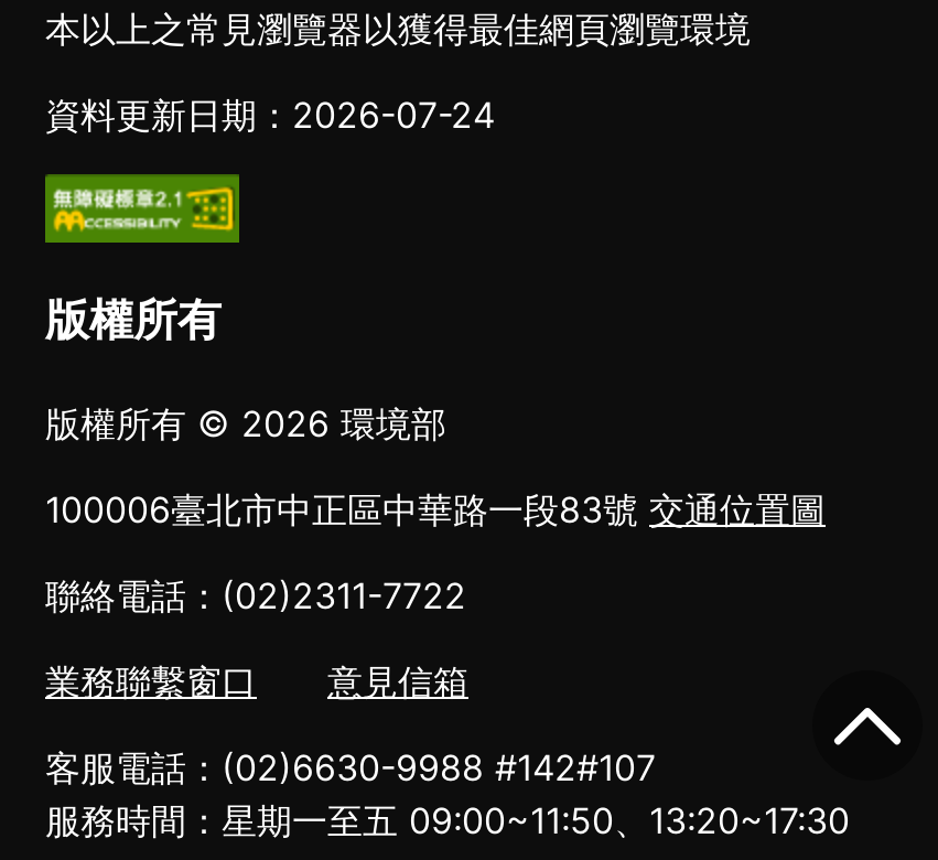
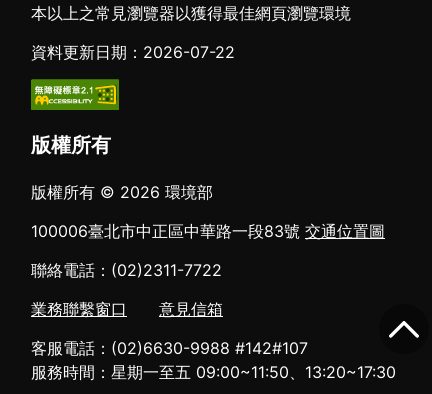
[45,93,495,137] 資料更新日期：2026-07-24 -> [31,42,235,62] 資料更新日期：2026-07-22

